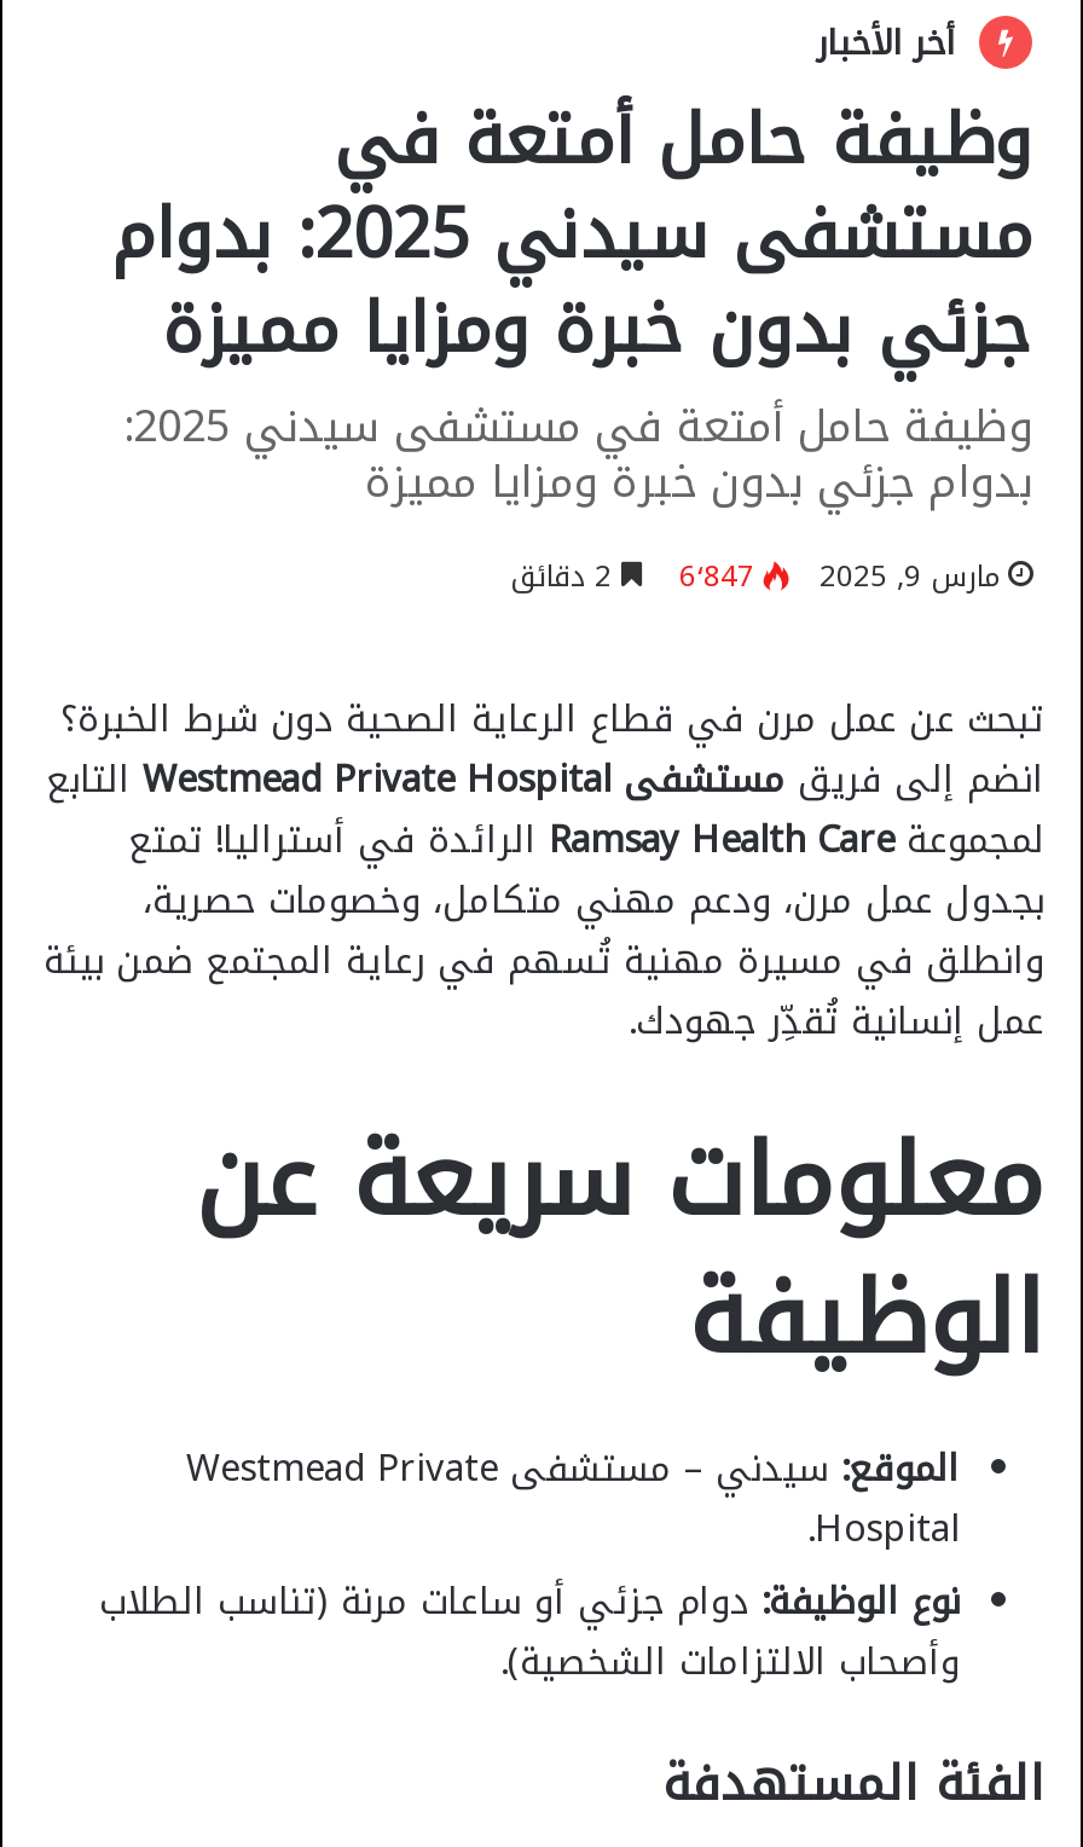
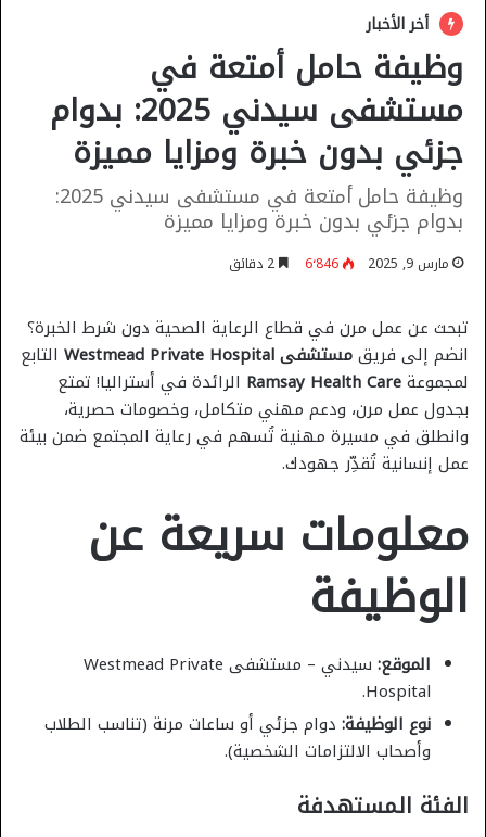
[679,550,754,603] 6٬847 -> [305,252,338,276] 6٬846

